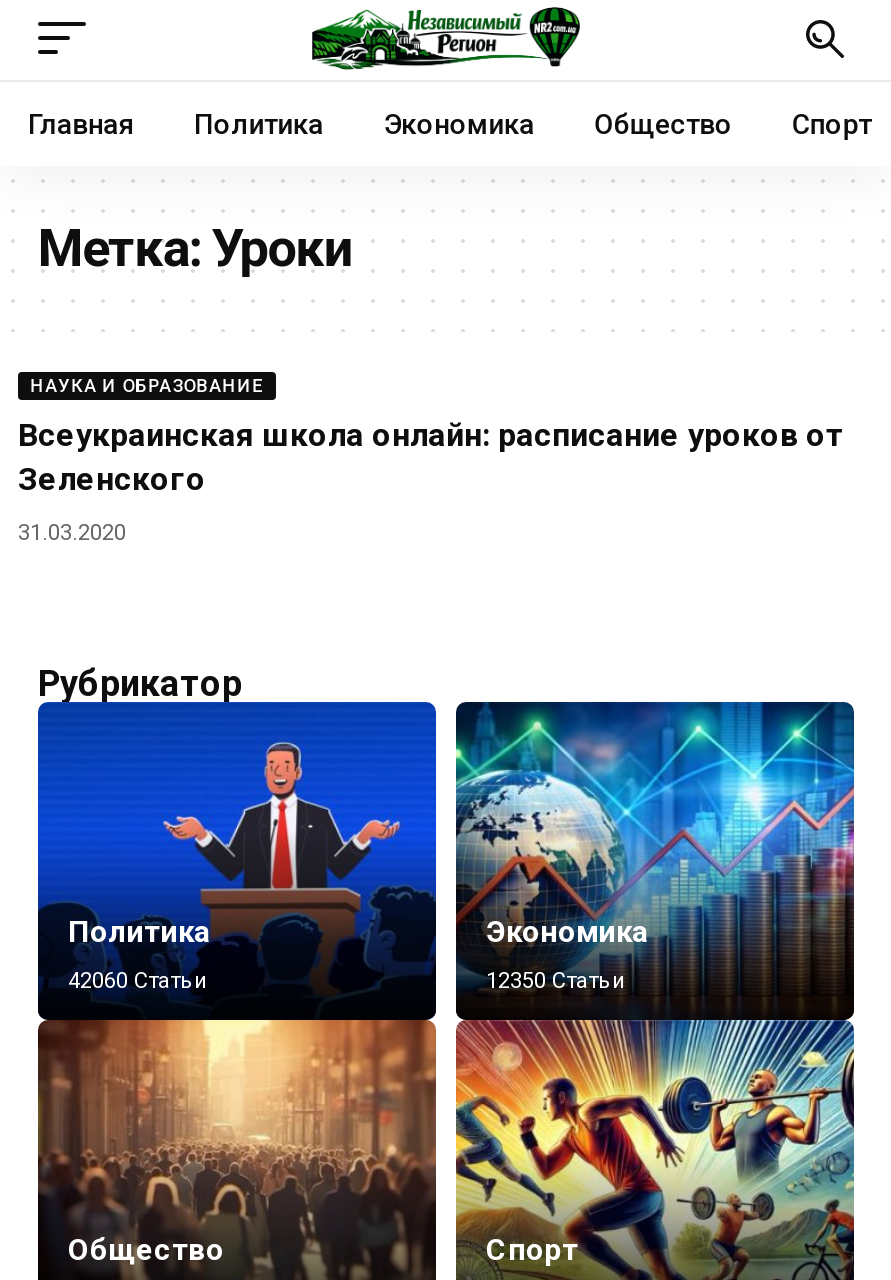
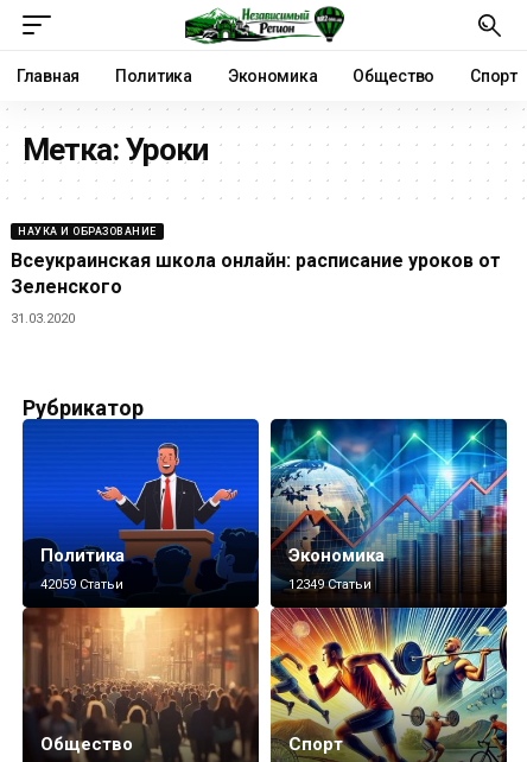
[68,968,208,994] 42060 Статьи -> [40,577,123,593] 42059 Статьи
[486,968,626,994] 12350 Статьи -> [288,577,372,593] 12349 Статьи

